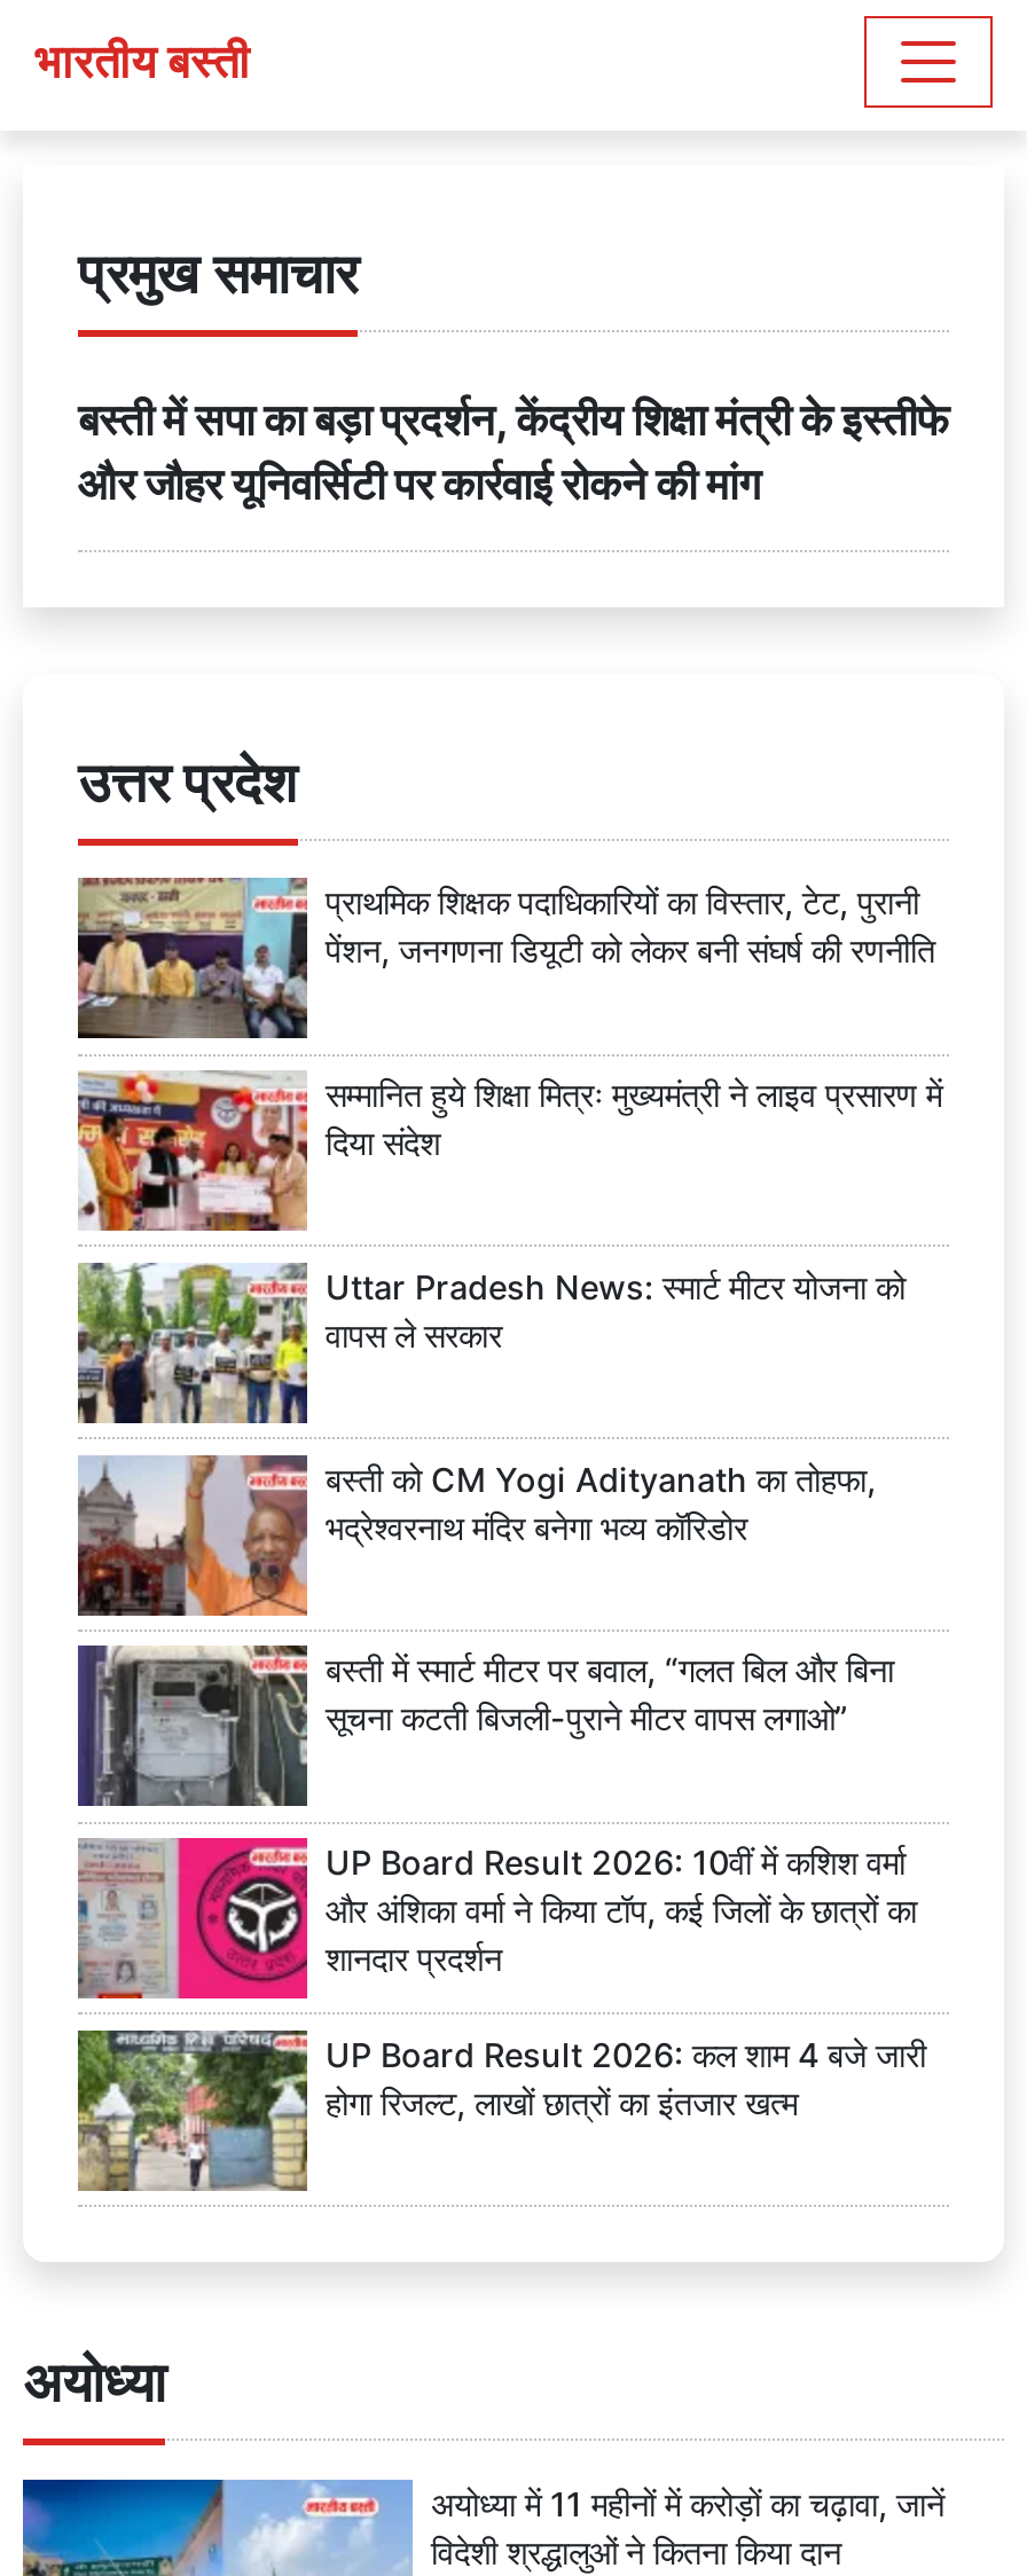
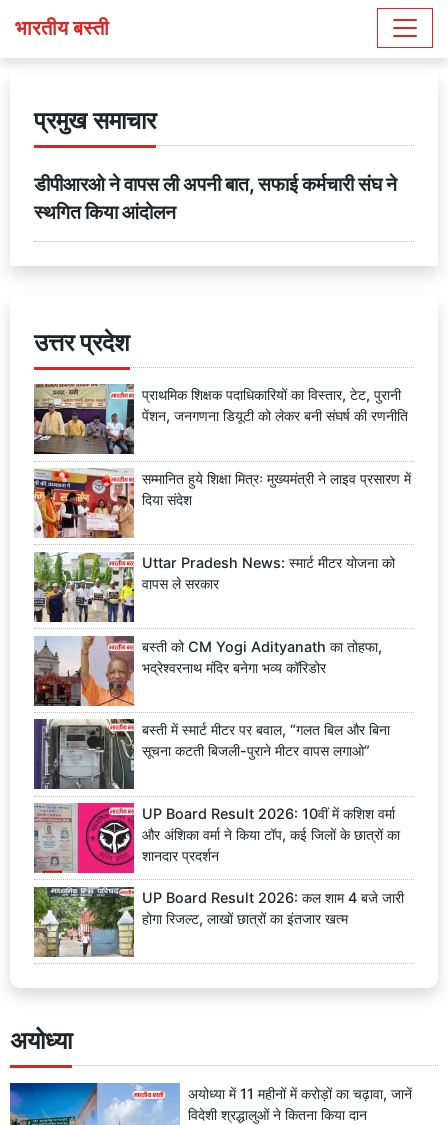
[78,393,949,512] बस्ती में सपा का बड़ा प्रदर्शन, केंद्रीय शिक्षा मंत्री के इस्तीफे | और जौहर यूनिवर्सिटी पर कार्रवाई रोकने की मांग -> [34,172,397,224] डीपीआरओ ने वापस ली अपनी बात, सफाई कर्मचारी संघ ने | स्थगित किया आंदोलन

